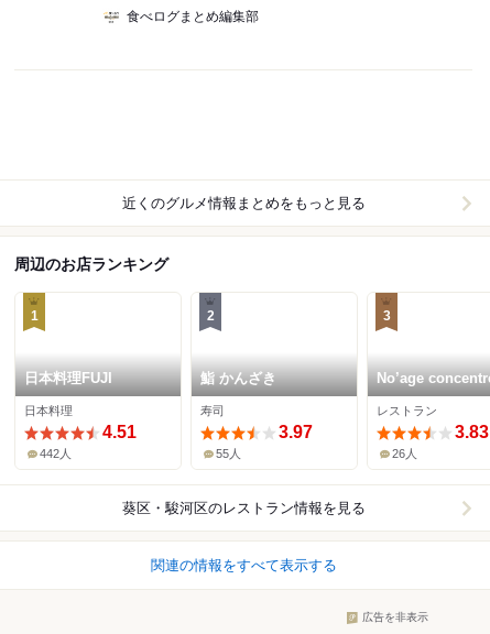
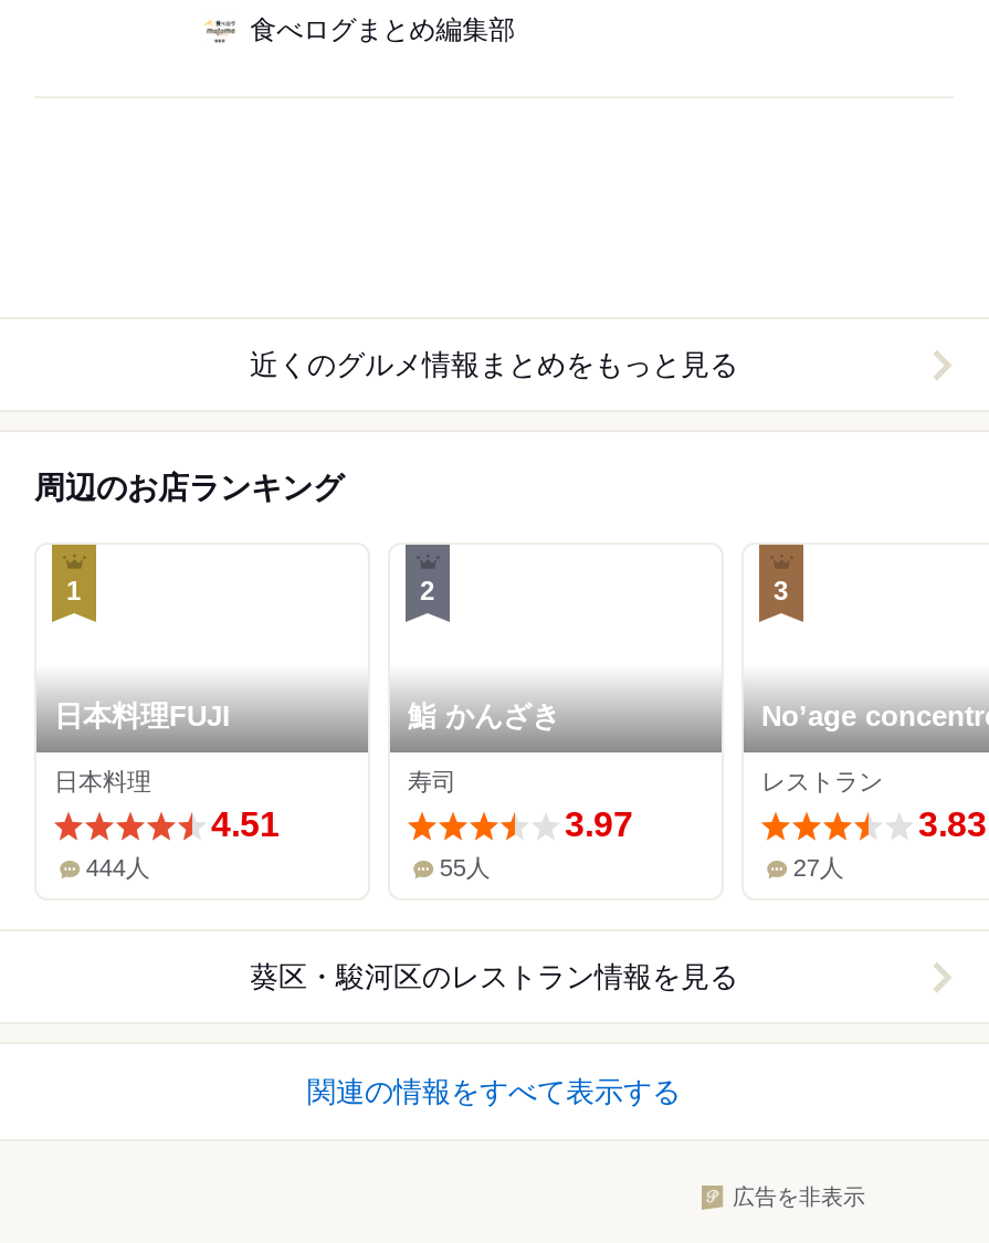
[40,447,72,460] 442人 -> [86,855,150,881] 444人
[392,447,418,460] 26人 -> [793,855,844,881] 27人

